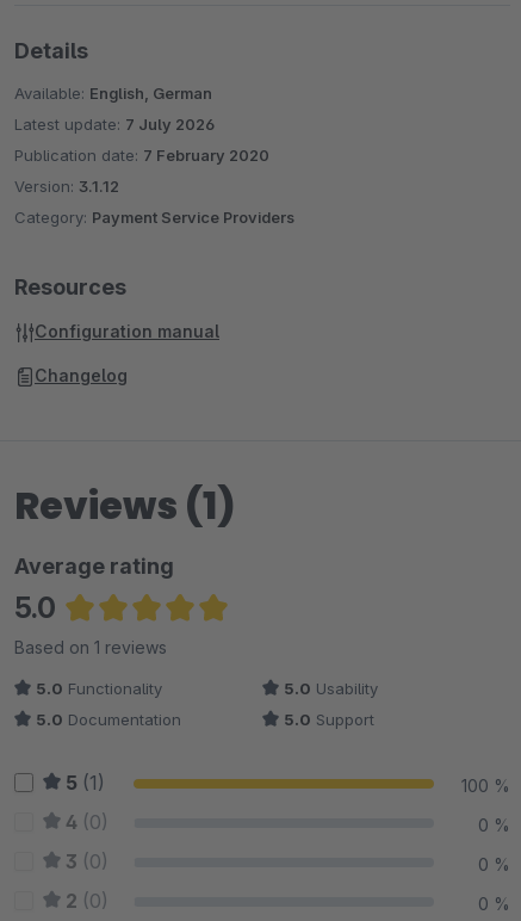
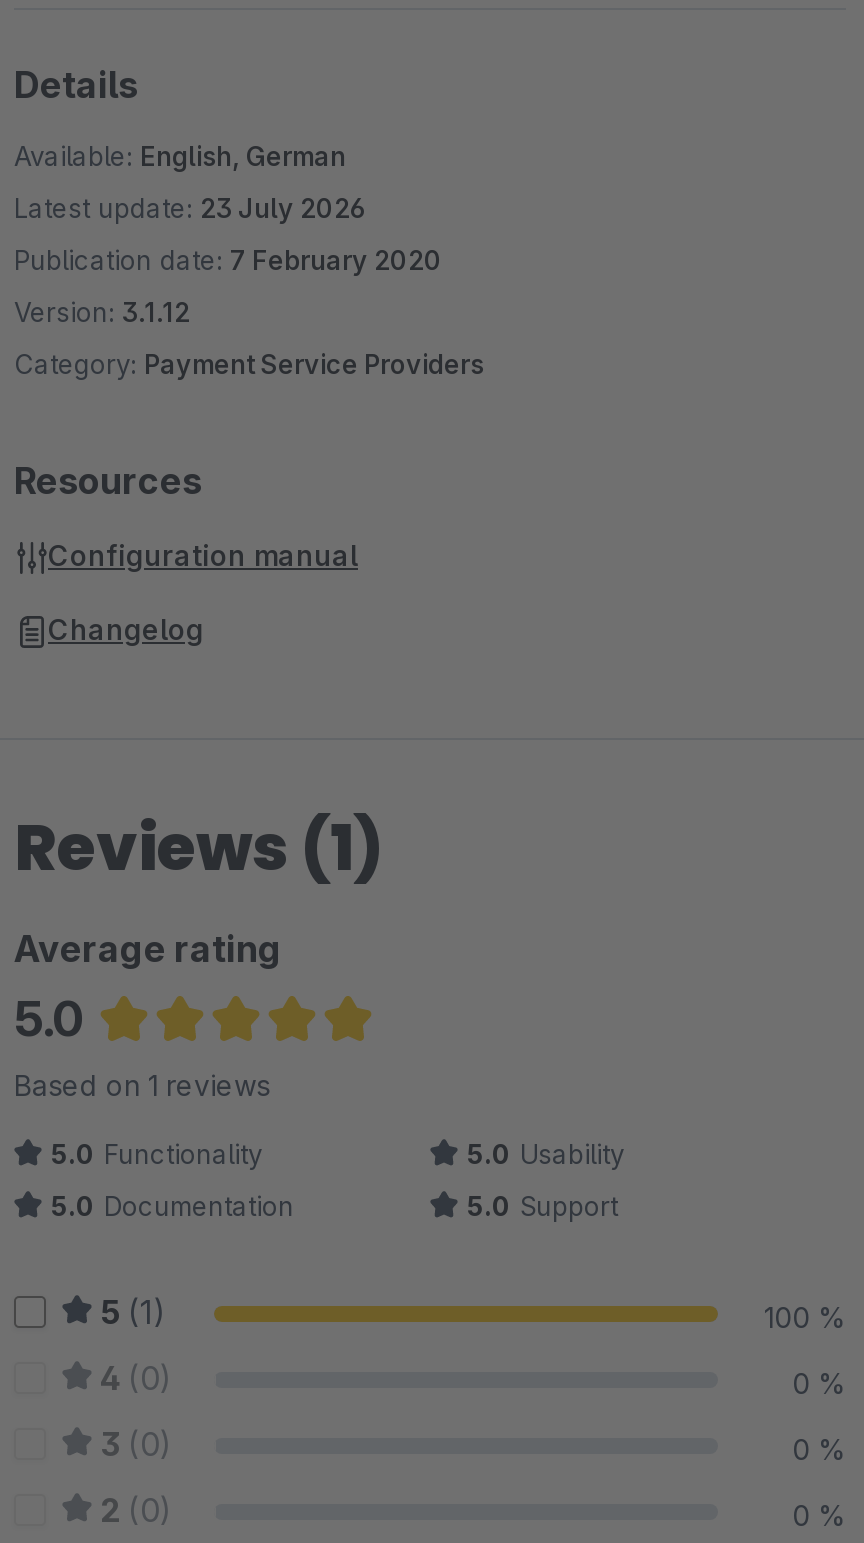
[14,115,215,134] Latest update: 7 July 2026 -> [14,192,366,224] Latest update: 23 July 2026

